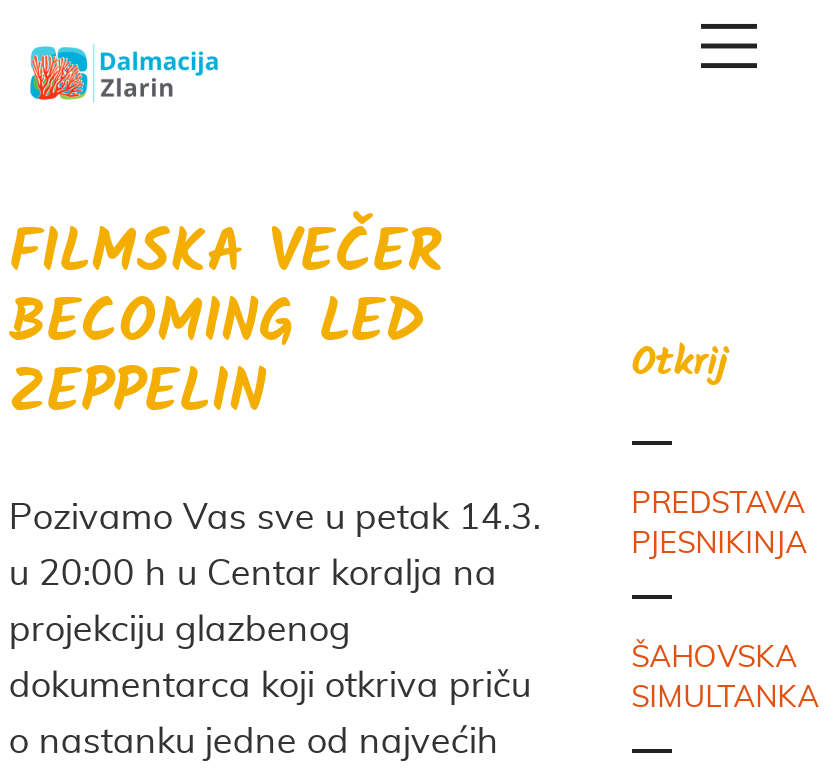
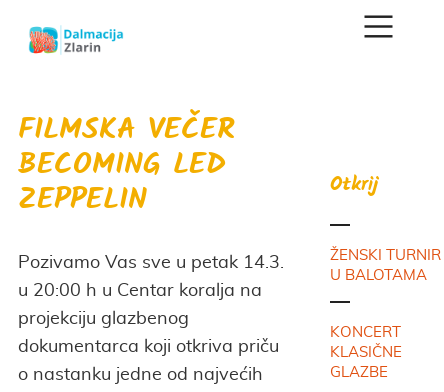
[631,489,807,559] PREDSTAVA | PJESNIKINJA -> [330,248,441,283] ŽENSKI TURNIR | U BALOTAMA
[631,643,819,713] ŠAHOVSKA | SIMULTANKA -> [330,325,402,380] KONCERT | KLASIČNE | GLAZBE

